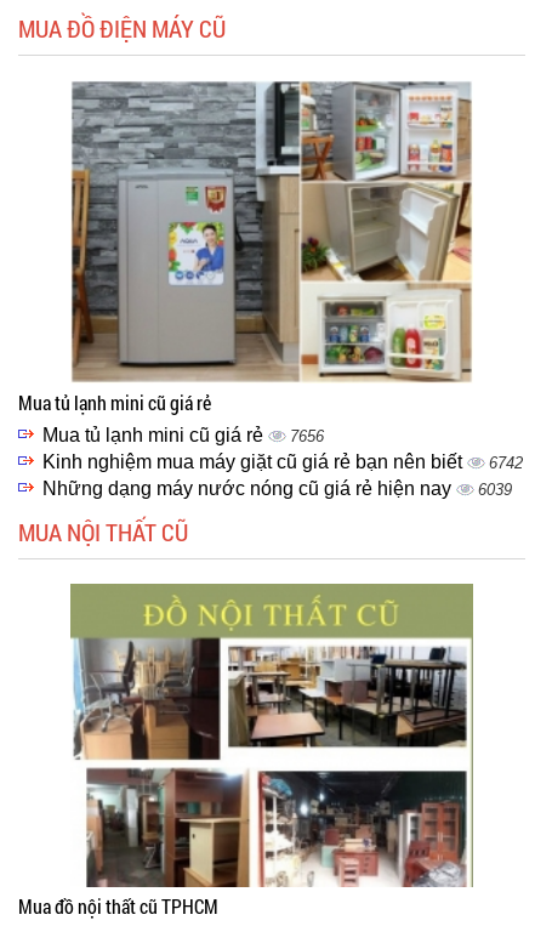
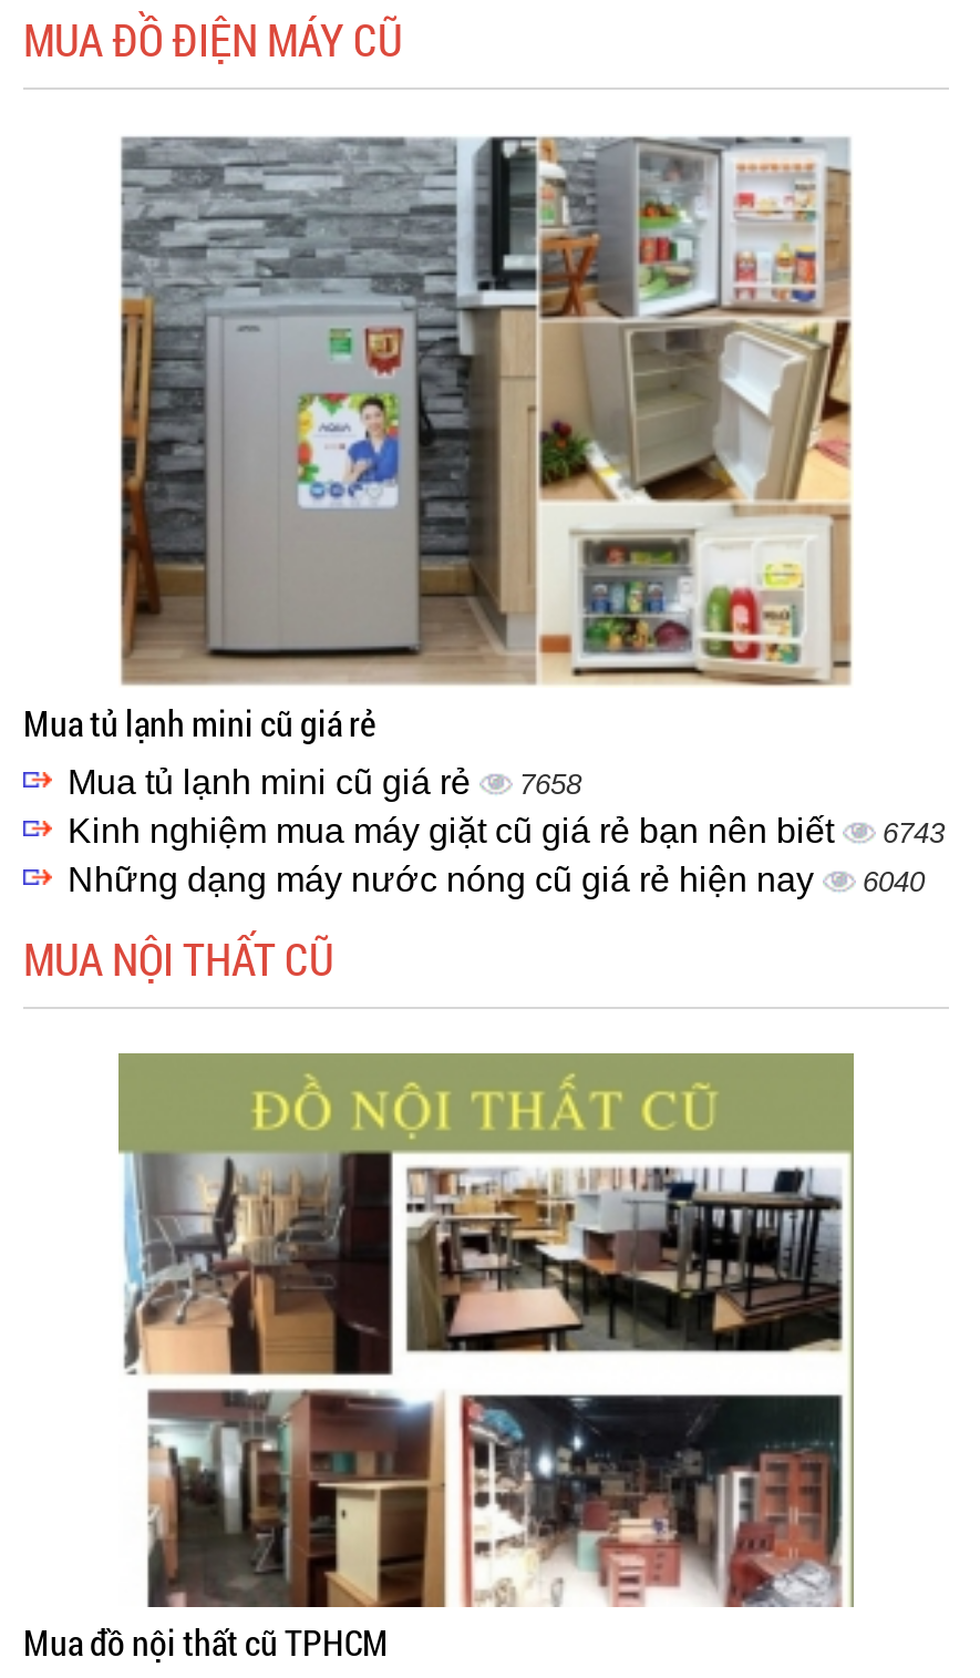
[42,425,324,445] Mua tủ lạnh mini cũ giá rẻ 7656 -> [68,763,581,801] Mua tủ lạnh mini cũ giá rẻ 7658
[42,451,523,472] Kinh nghiệm mua máy giặt cũ giá rẻ bạn nên biết 6742 -> [68,812,945,850] Kinh nghiệm mua máy giặt cũ giá rẻ bạn nên biết 6743
[42,478,512,499] Những dạng máy nước nóng cũ giá rẻ hiện nay 6039 -> [68,861,925,898] Những dạng máy nước nóng cũ giá rẻ hiện nay 6040

